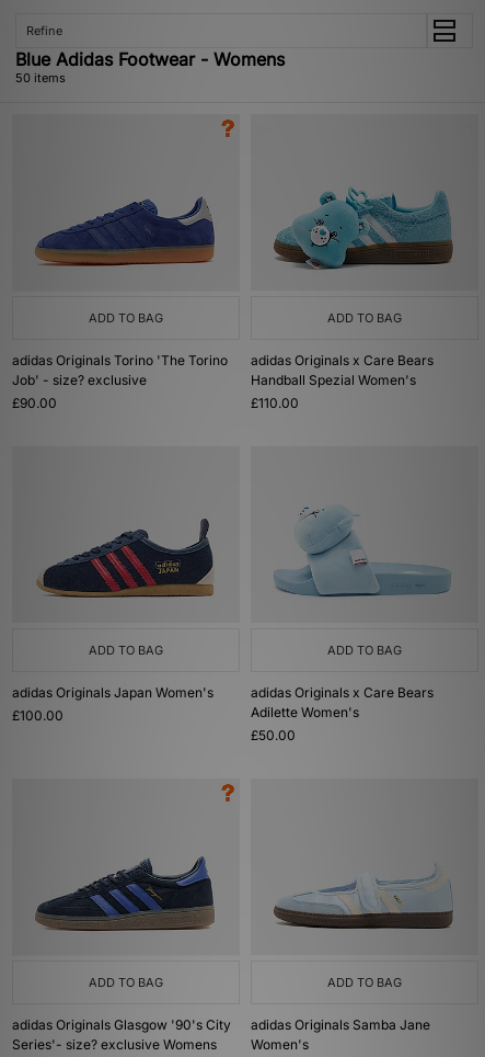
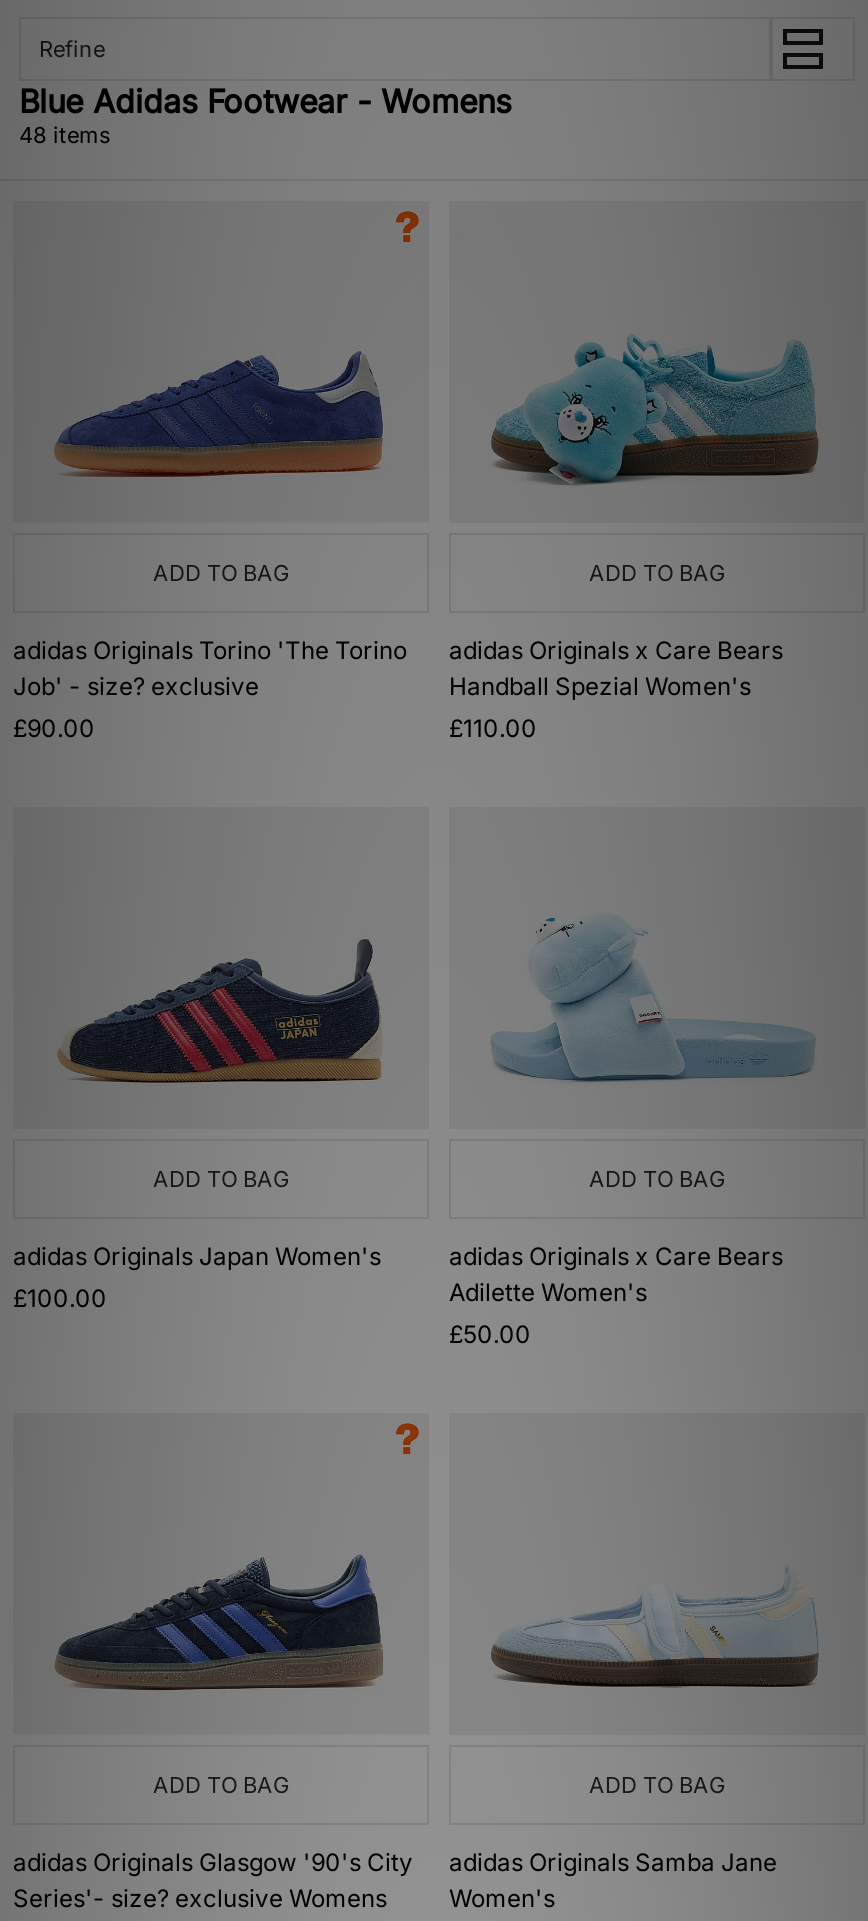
[15,70,66,86] 50 items -> [19,121,111,149] 48 items

